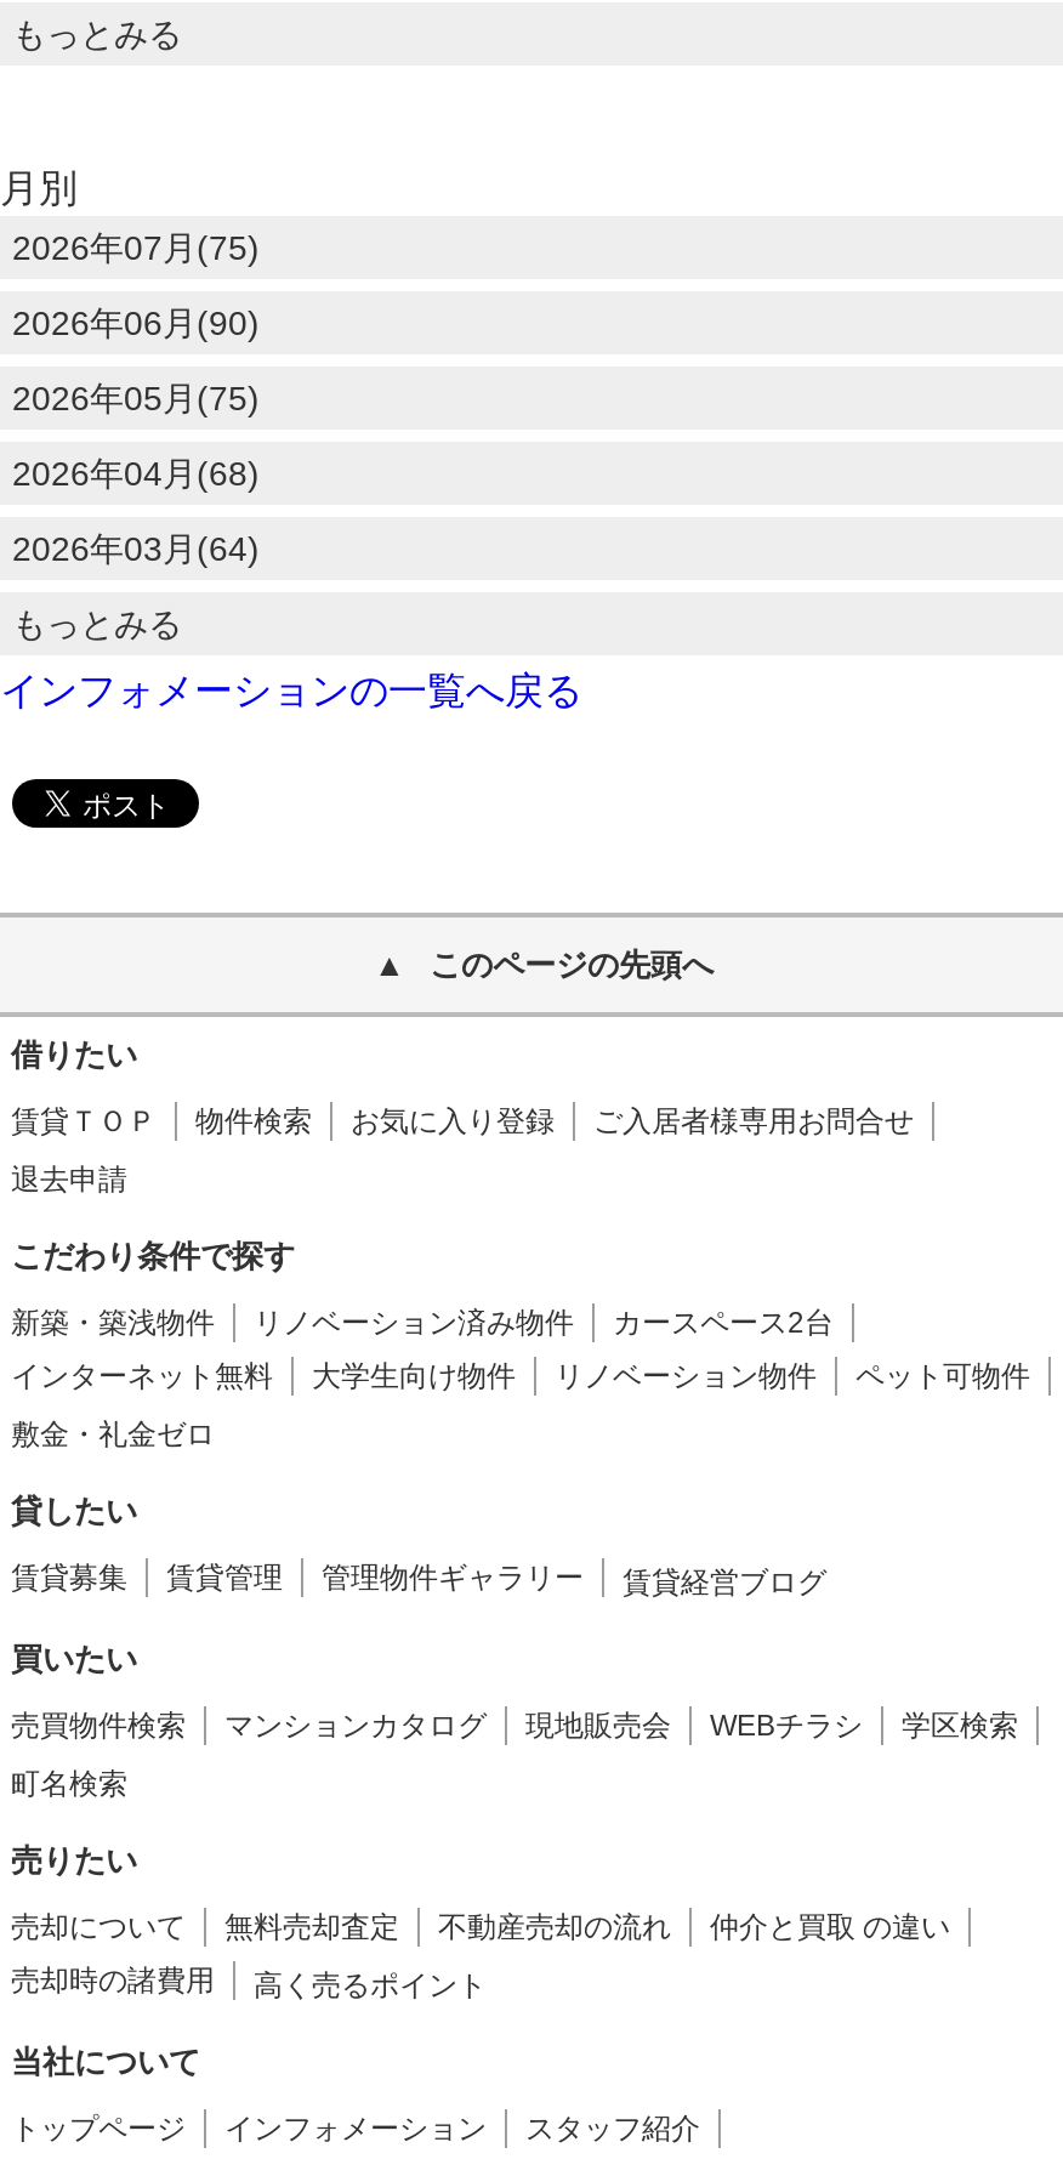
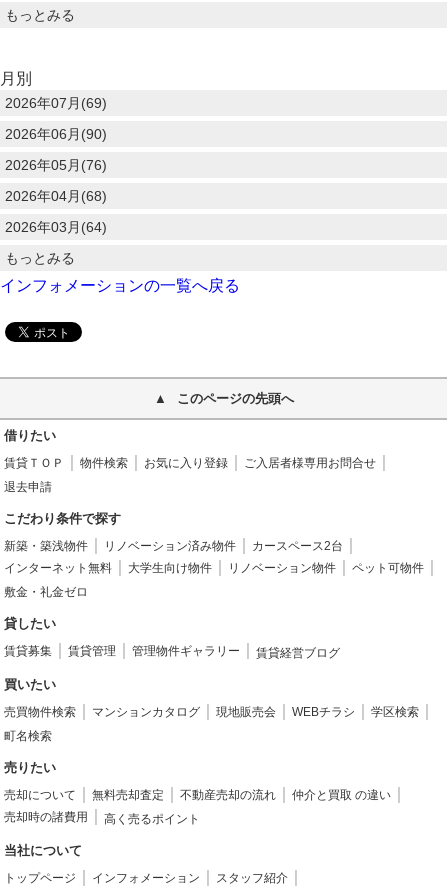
[12,229,260,267] 2026年07月(75) -> [5,95,107,111] 2026年07月(69)
[12,379,260,418] 2026年05月(75) -> [5,157,107,173] 2026年05月(76)

